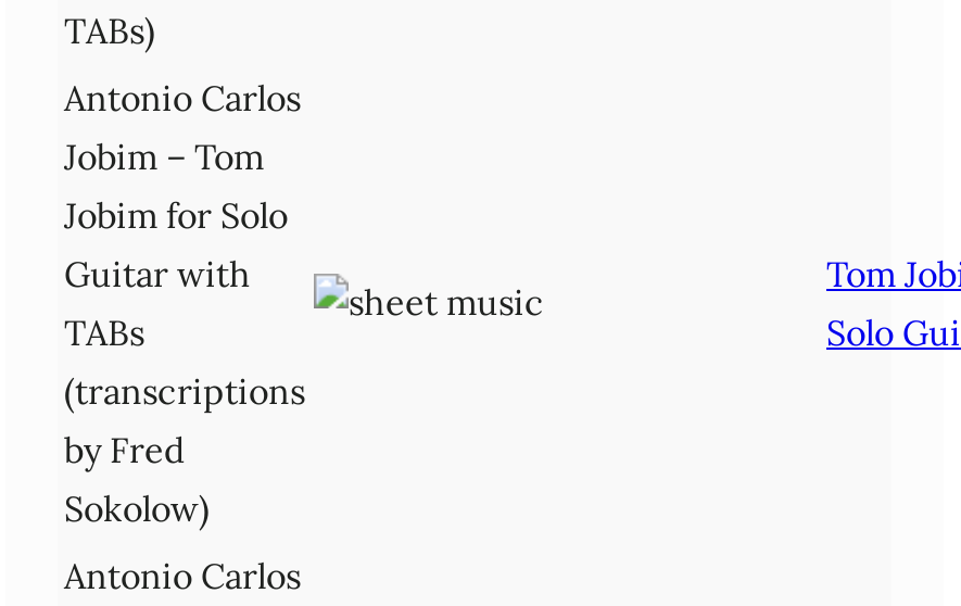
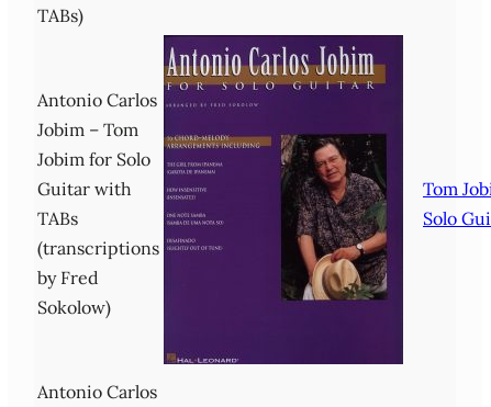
none -> [163,34,404,365] [image]

